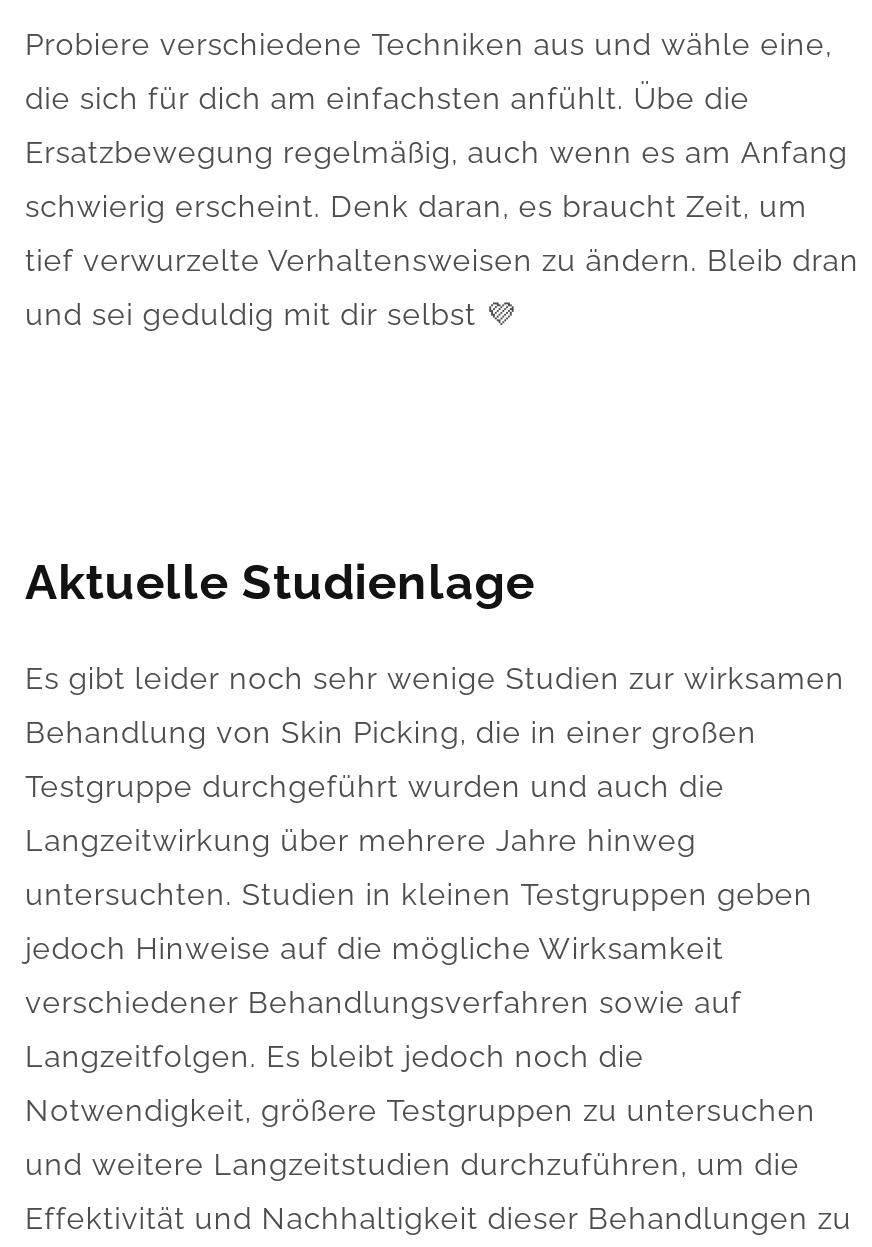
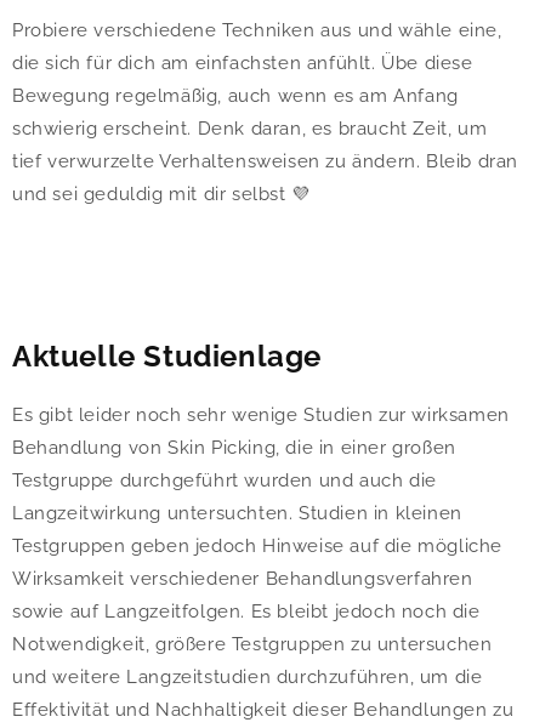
[25,81,750,117] die sich für dich am einfachsten anfühlt. Übe die -> [12,52,473,74] die sich für dich am einfachsten anfühlt. Übe diese
[25,135,848,171] Ersatzbewegung regelmäßig, auch wenn es am Anfang -> [12,85,459,107] Bewegung regelmäßig, auch wenn es am Anfang
[25,823,813,1075] Langzeitwirkung über mehrere Jahre hinweg | untersuchten. Studien in kleinen Testgruppen geben | jedoch Hinweise auf die mögliche Wirksamkeit | verschiedener Behandlungsverfahren sowie auf | Langzeitfolgen. Es bleibt jedoch noch die -> [12,502,502,622] Langzeitwirkung untersuchten. Studien in kleinen | Testgruppen geben jedoch Hinweise auf die mögliche | Wirksamkeit verschiedener Behandlungsverfahren | sowie auf Langzeitfolgen. Es bleibt jedoch noch die

